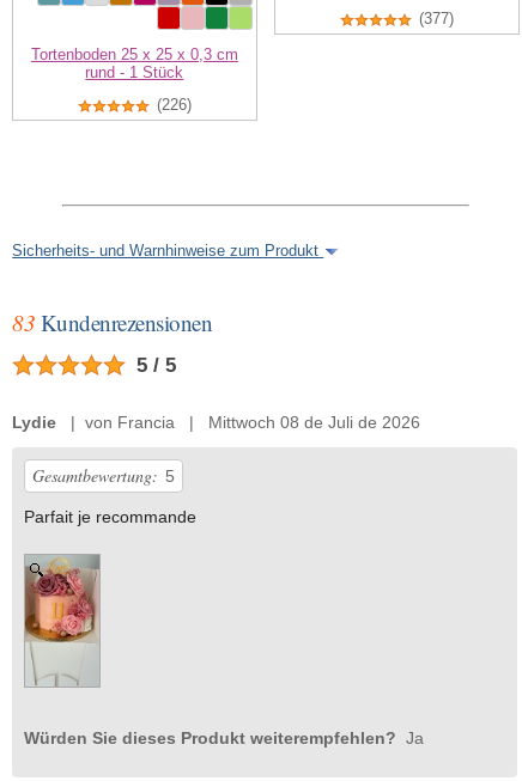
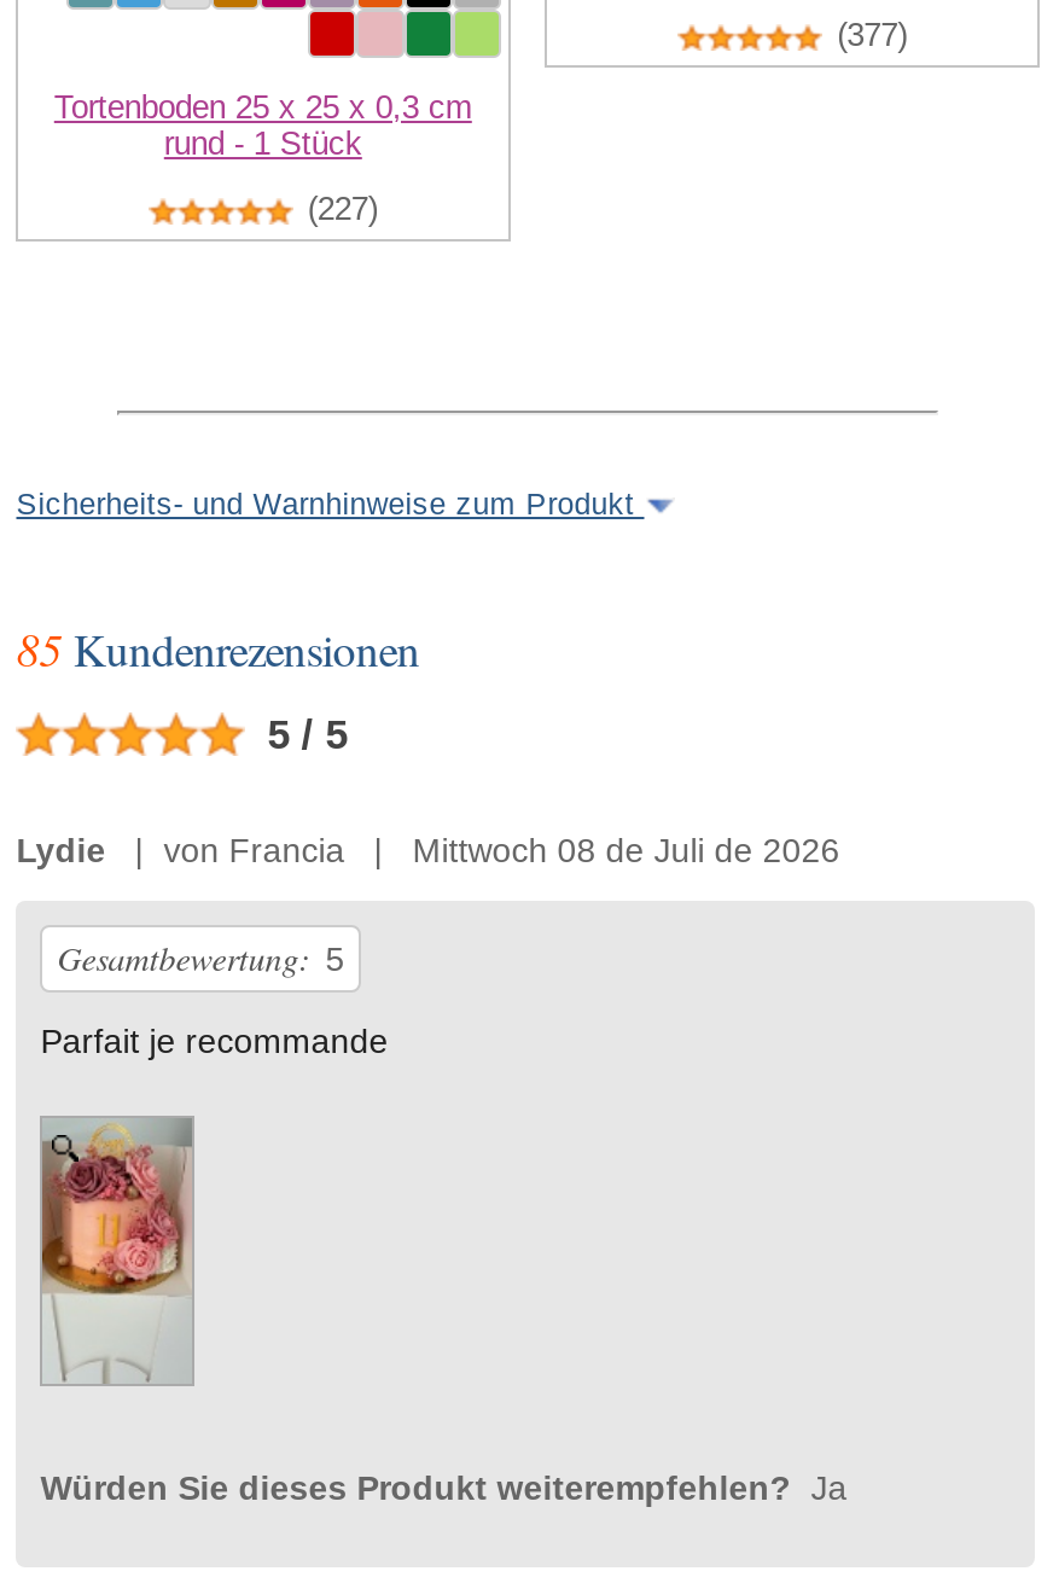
[157,96,191,114] (226) -> [308,191,378,227] (227)
[12,307,212,337] 83 Kundenrezensionen -> [16,618,419,679] 85 Kundenrezensionen

